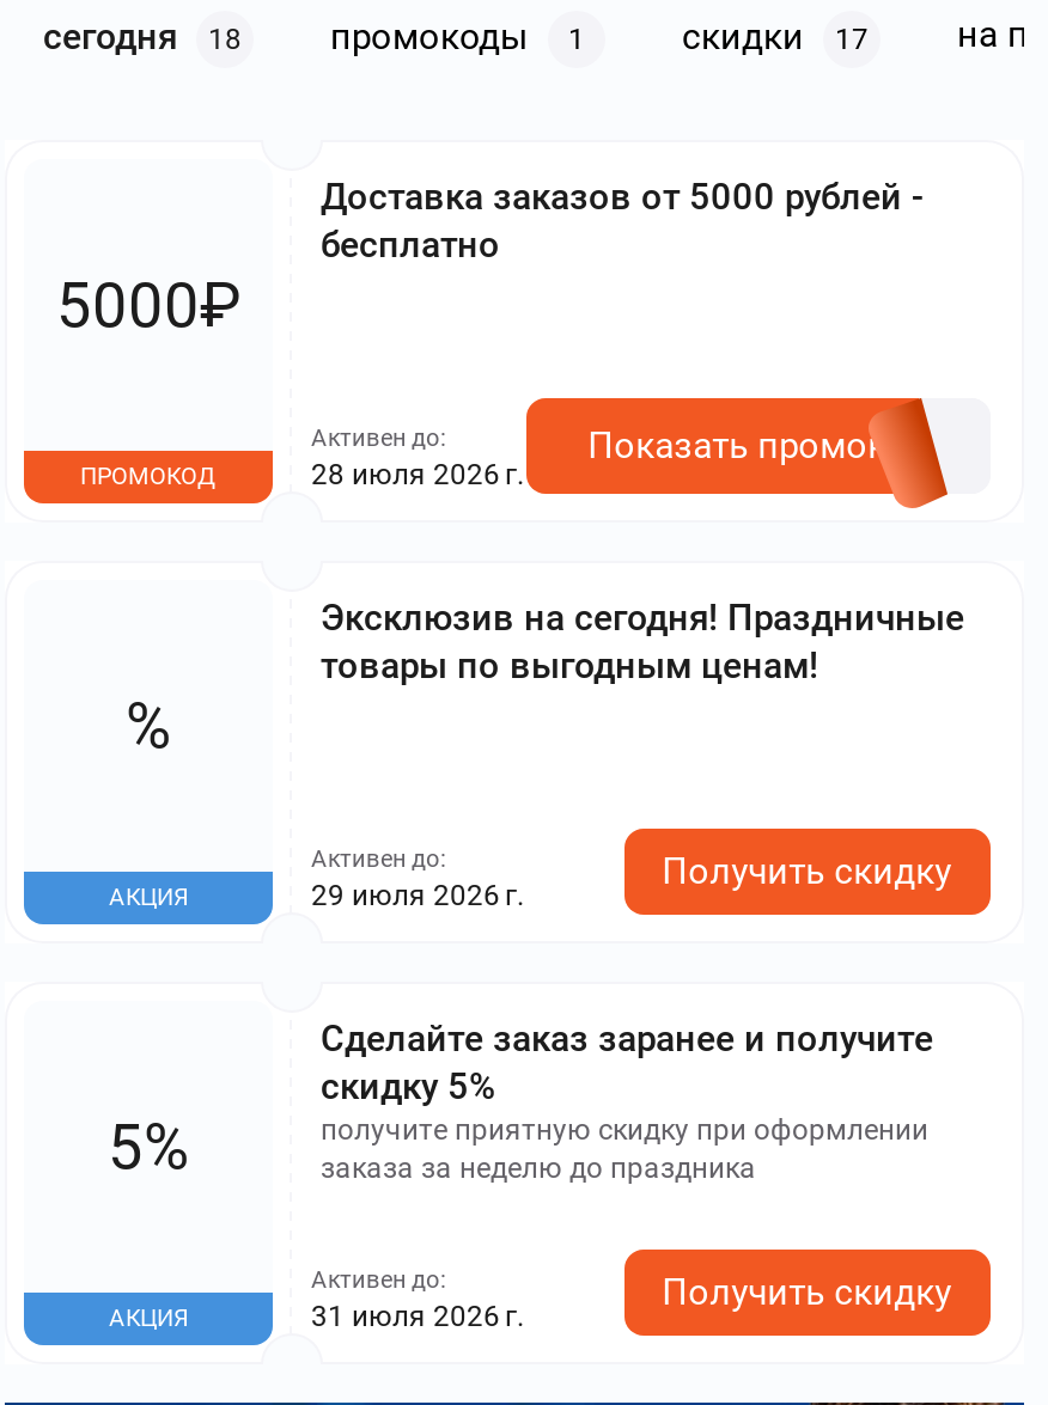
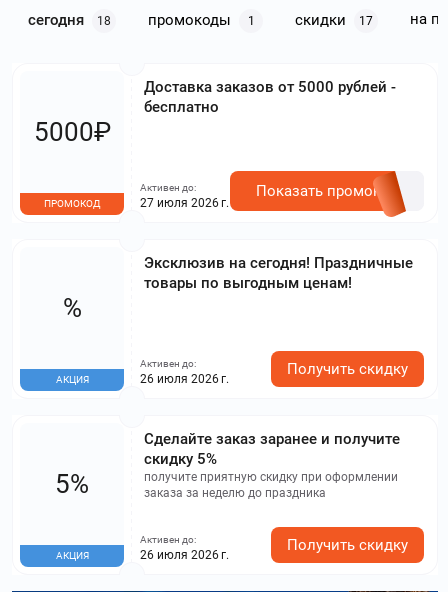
[311,458,524,491] 28 июля 2026 г. -> [140,196,229,210] 27 июля 2026 г.
[311,879,524,912] 29 июля 2026 г. -> [140,372,229,386] 26 июля 2026 г.
[311,1300,524,1333] 31 июля 2026 г. -> [140,548,229,562] 26 июля 2026 г.

